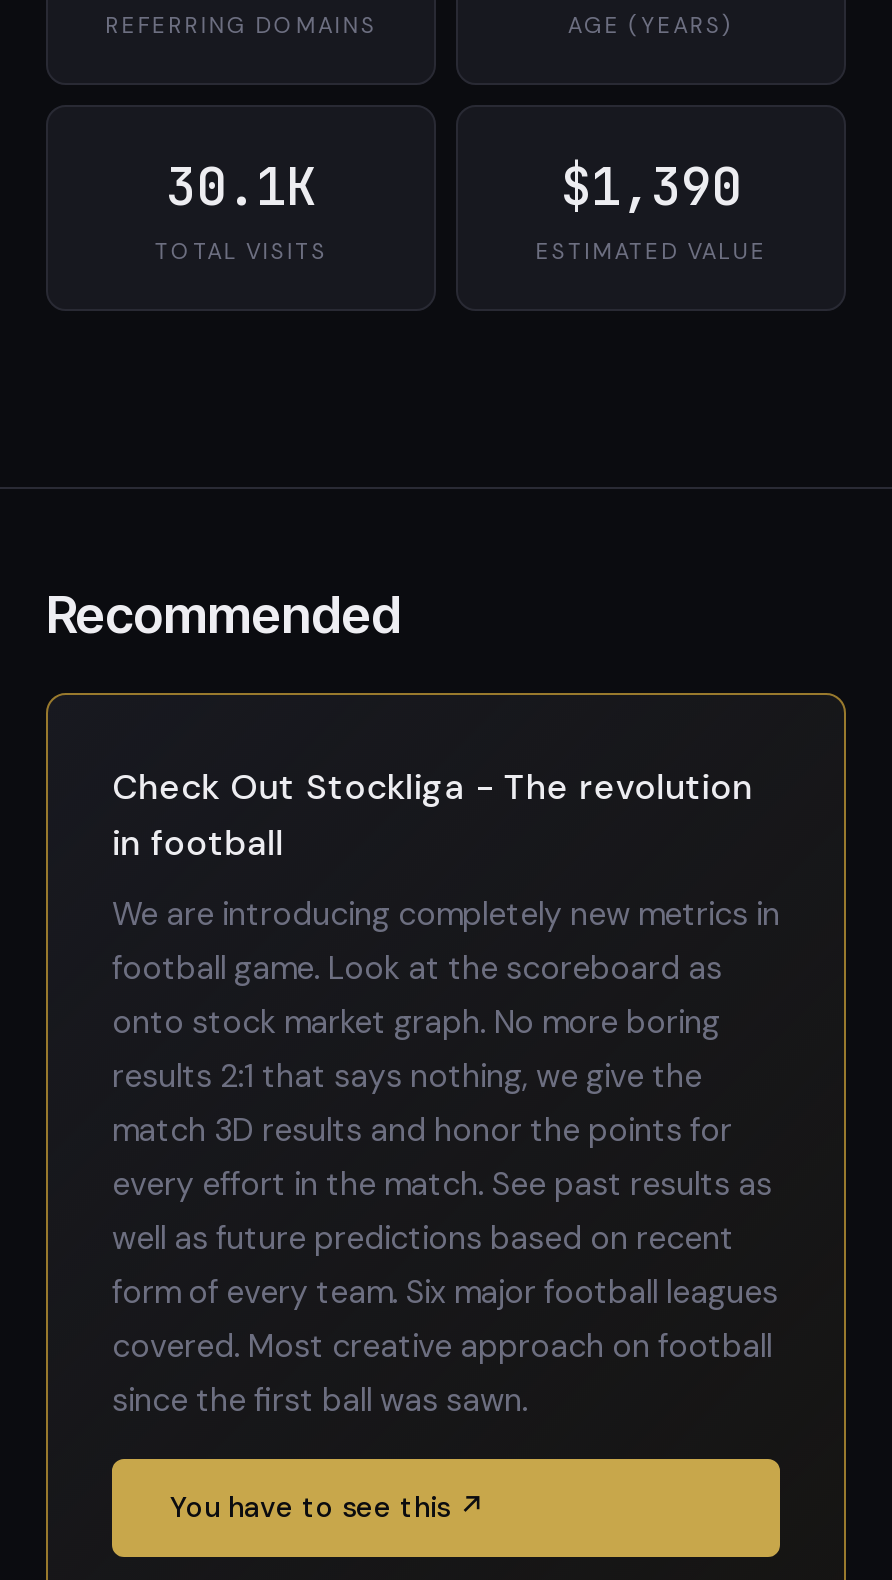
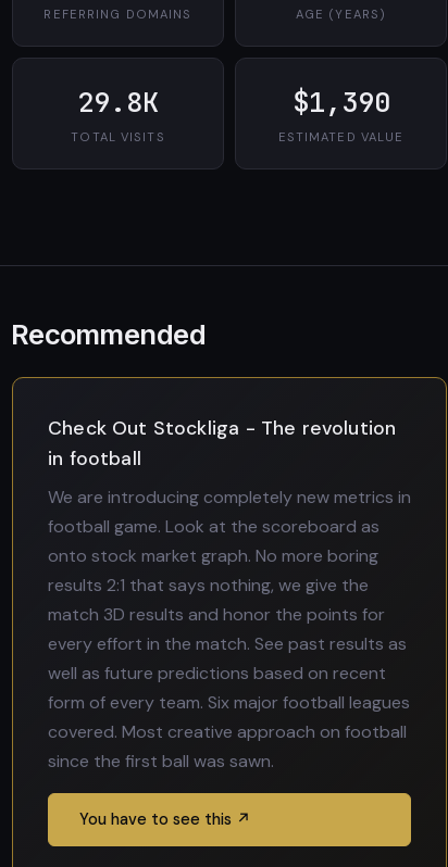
[166,153,316,221] 30.1K -> [77,84,159,121] 29.8K

